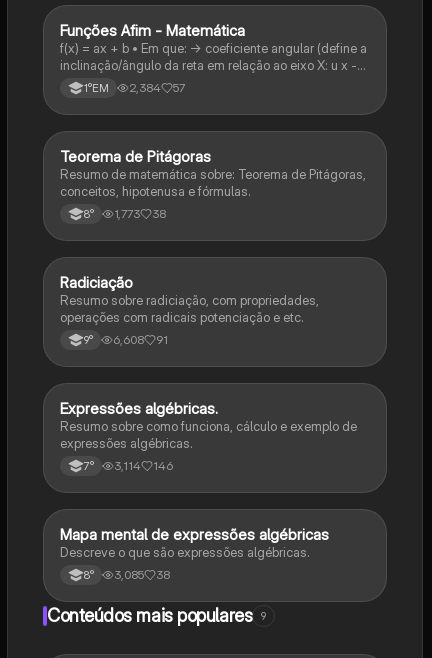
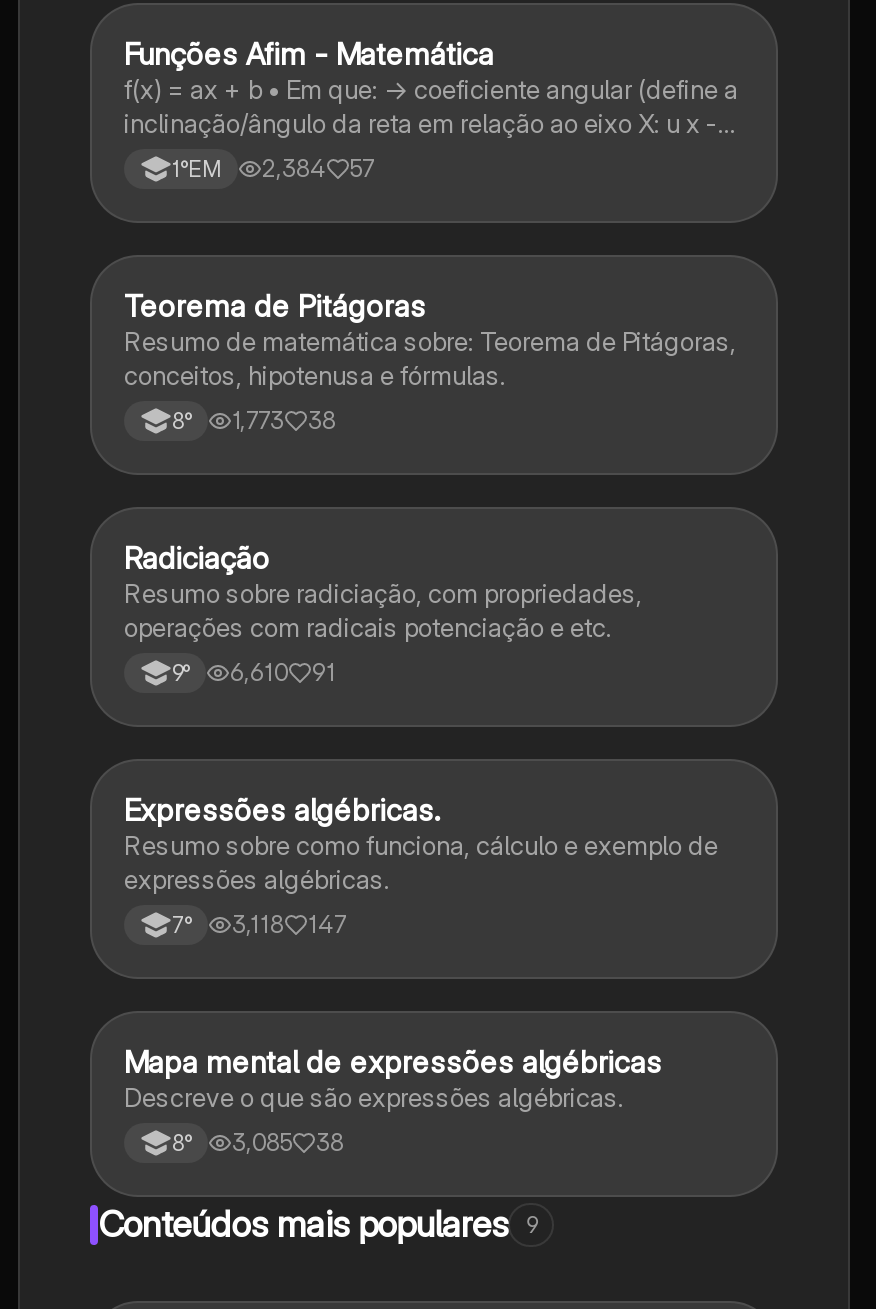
[84,332,168,347] 9° 6,608 91 -> [172,657,336,687] 9° 6,610 91
[114,458,141,473] 3,114 -> [232,909,284,939] 3,118
[153,458,173,473] 146 -> [308,909,346,939] 147

